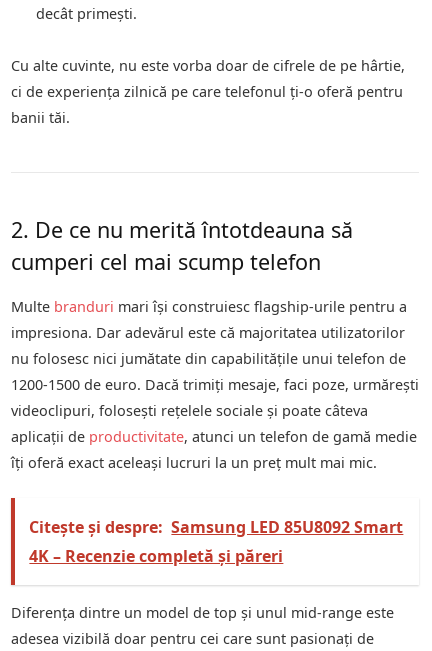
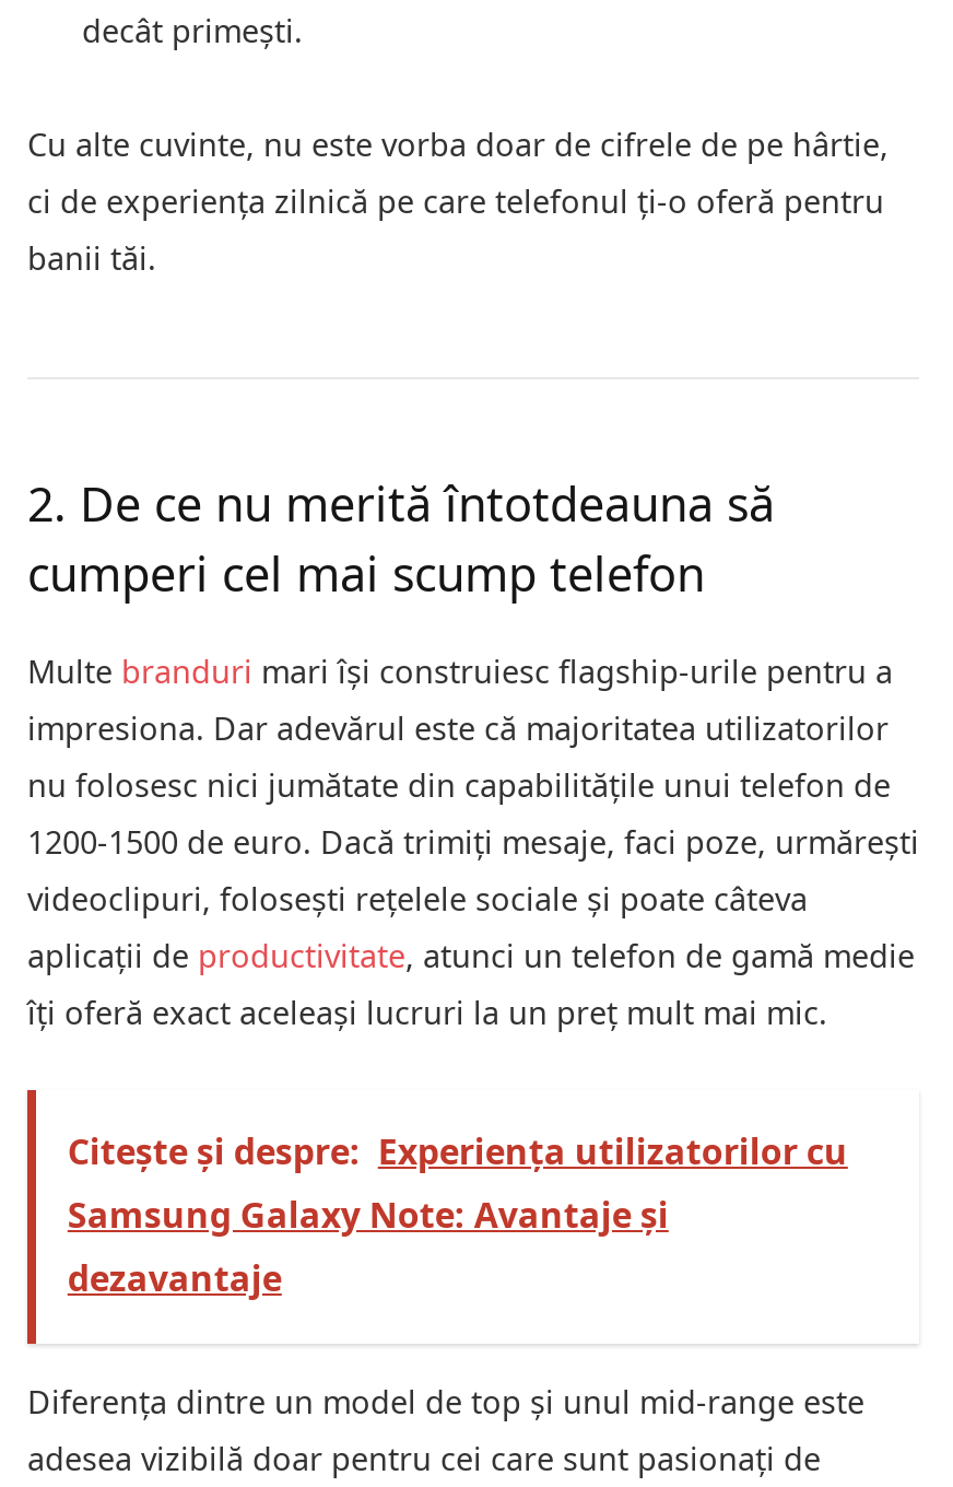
[29,516,403,567] Citește și despre: Samsung LED 85U8092 Smart | 4K – Recenzie completă și păreri -> [68,1128,848,1303] Citește și despre: Experiența utilizatorilor cu | Samsung Galaxy Note: Avantaje și | dezavantaje

